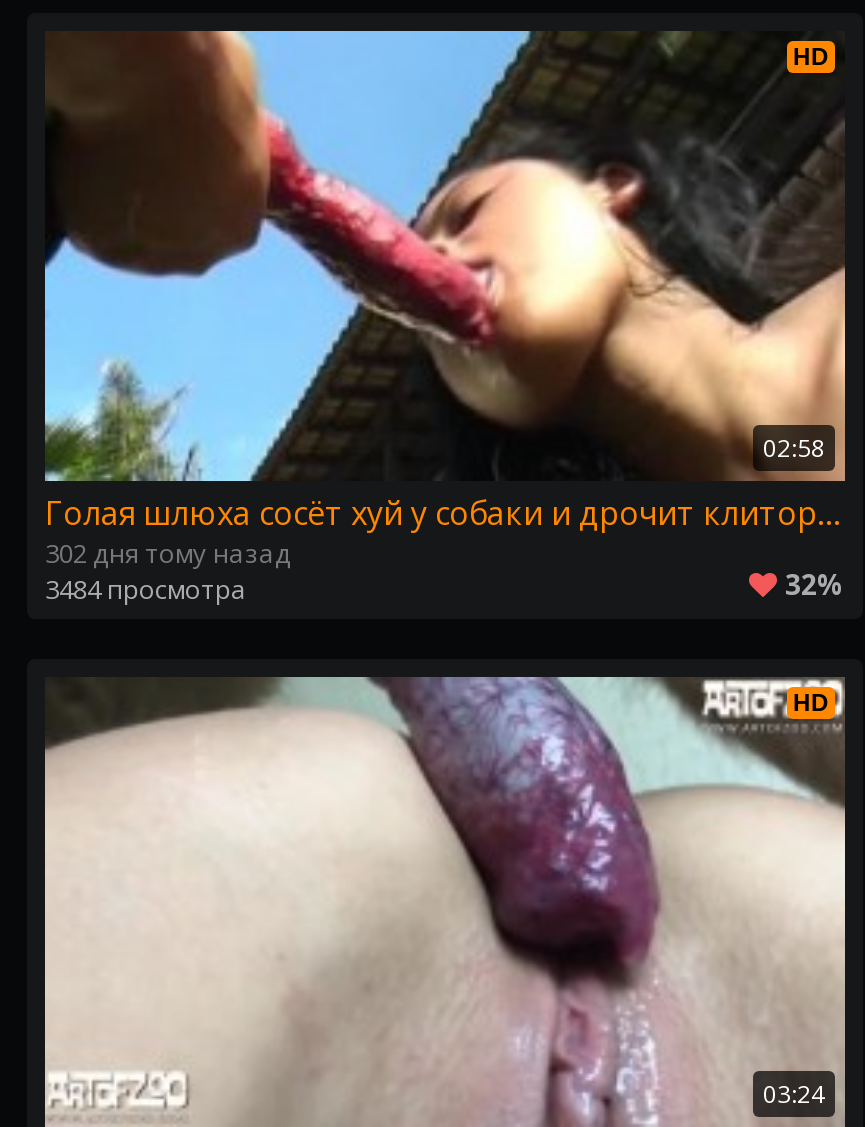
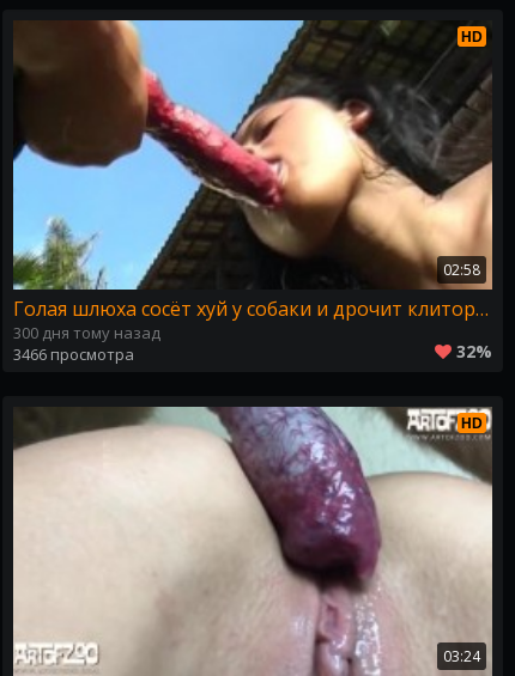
[45,535,291,571] 302 дня тому назад -> [13,322,160,344] 300 дня тому назад
[45,571,247,607] 3484 просмотра -> [13,344,134,365] 3466 просмотра

